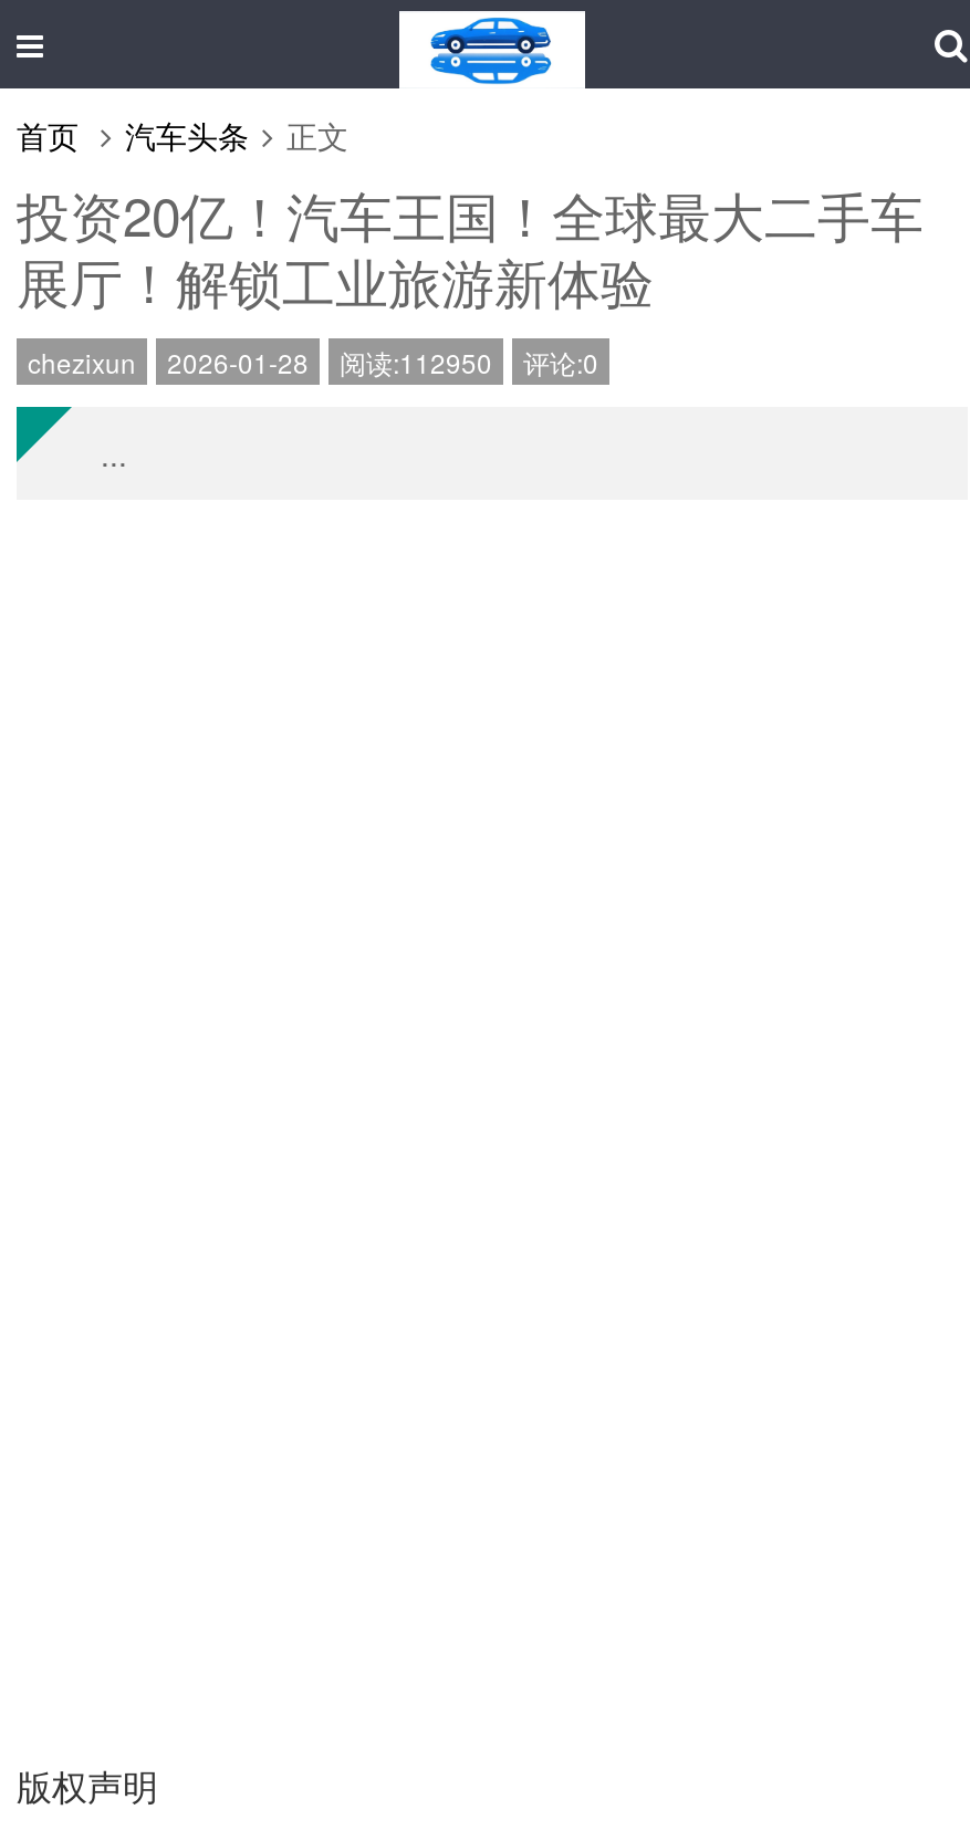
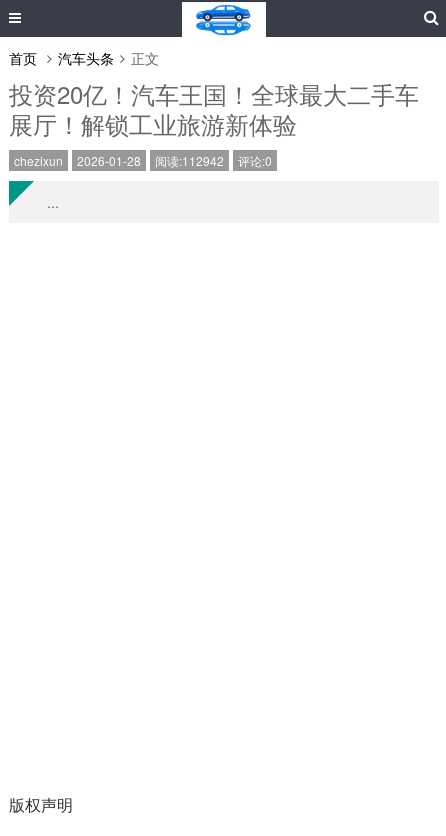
[28,343,598,380] chezixun 2026-01-28 阅读:112950 评论:0 -> [14,152,272,169] chezixun 2026-01-28 阅读:112942 评论:0

